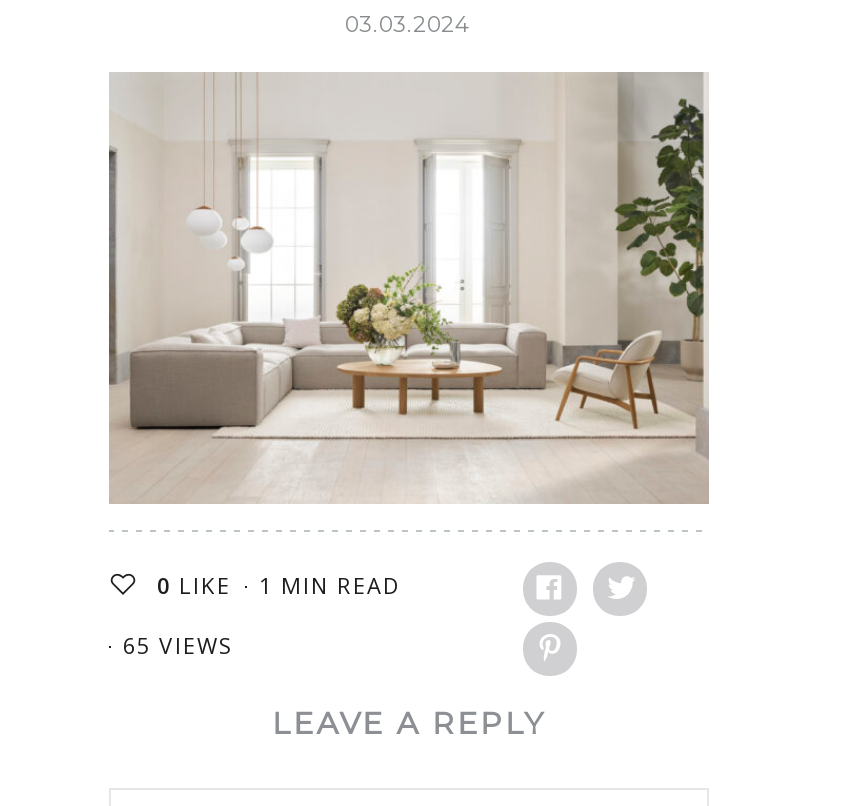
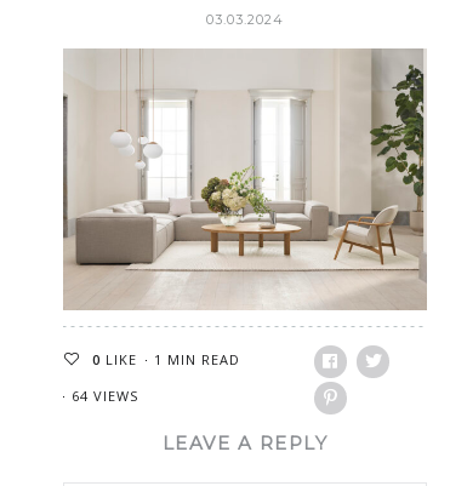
[123,630,233,660] 65 VIEWS -> [72,386,138,405] 64 VIEWS

